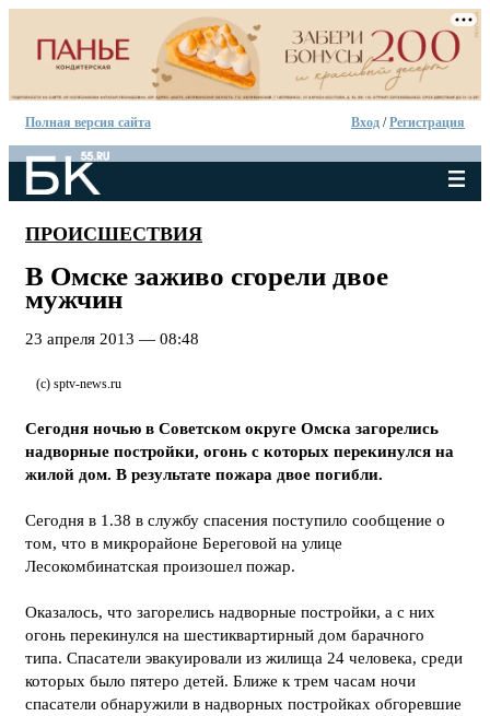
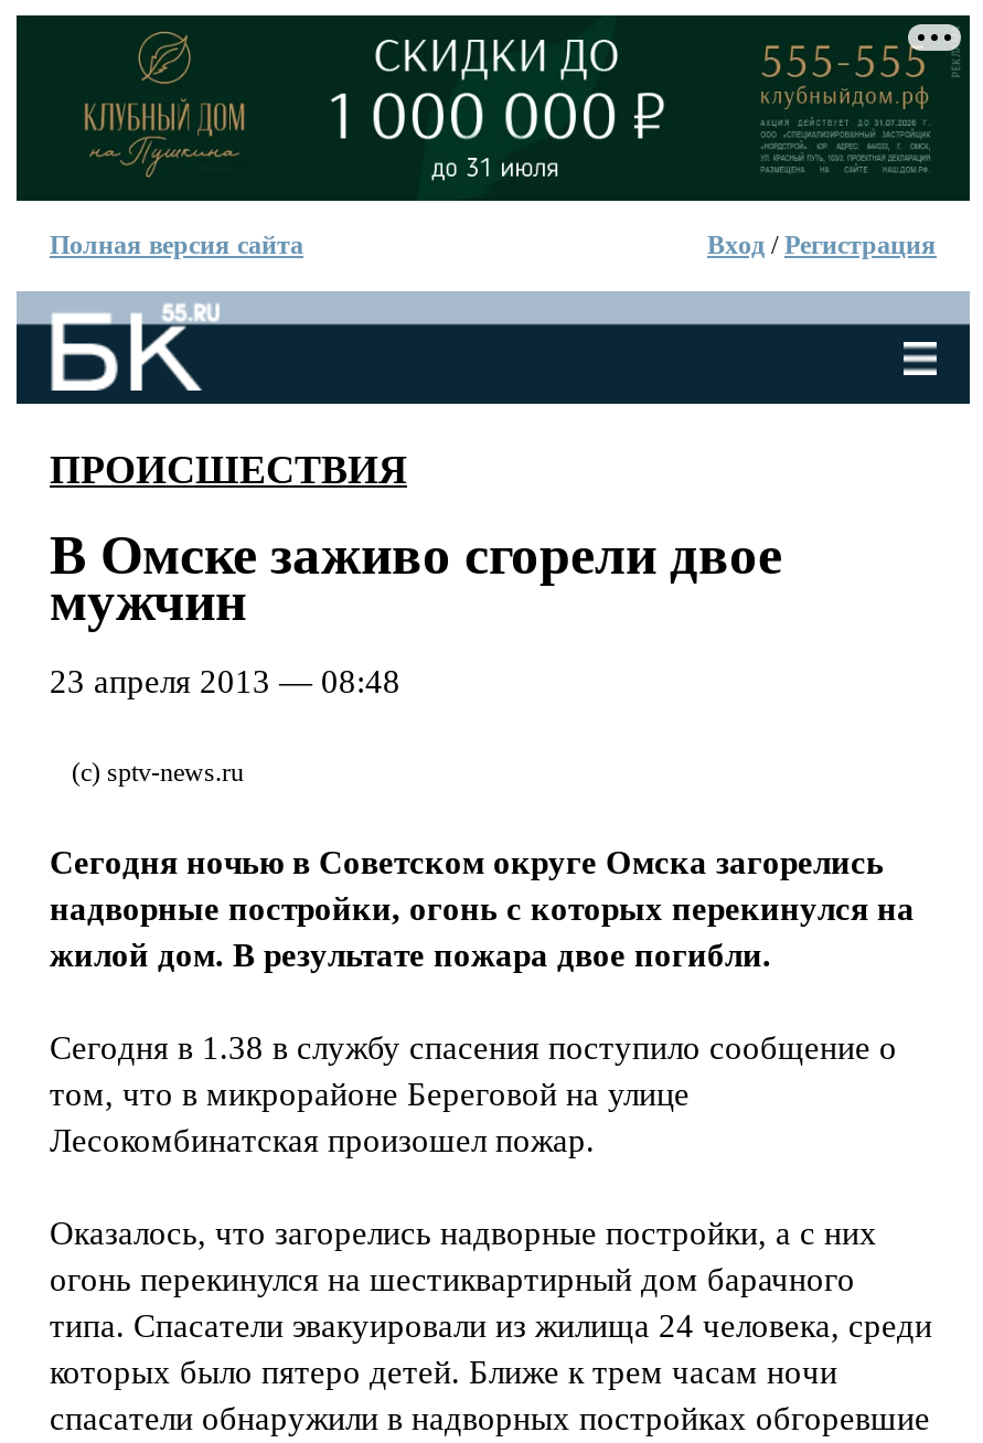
[9,9,481,101] [image] -> [14,13,972,203] [image]

